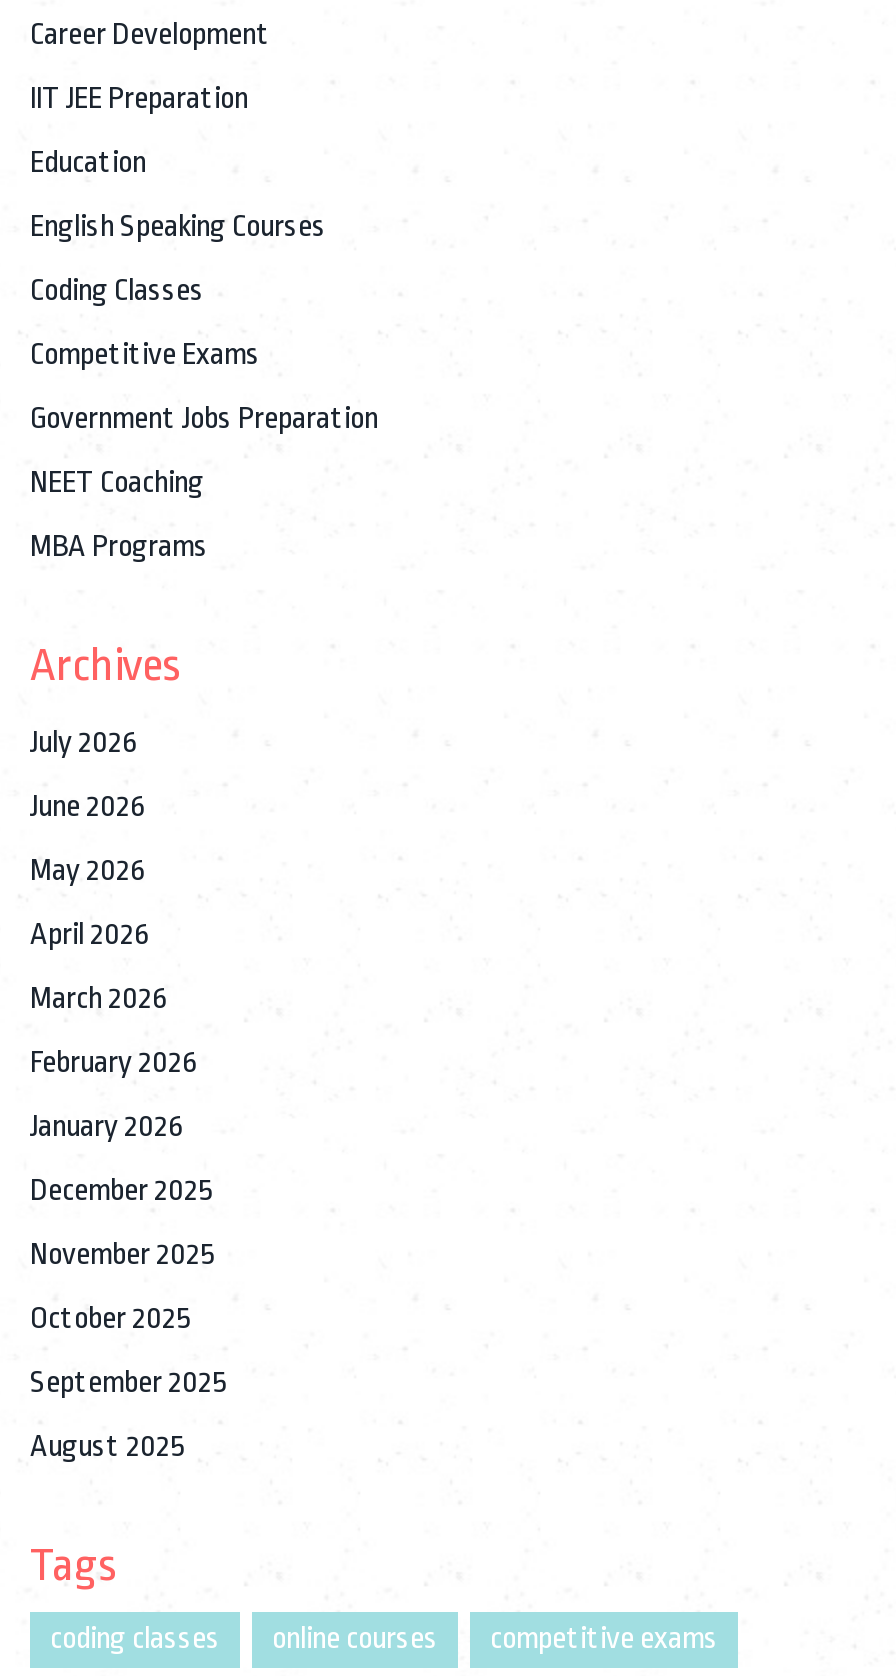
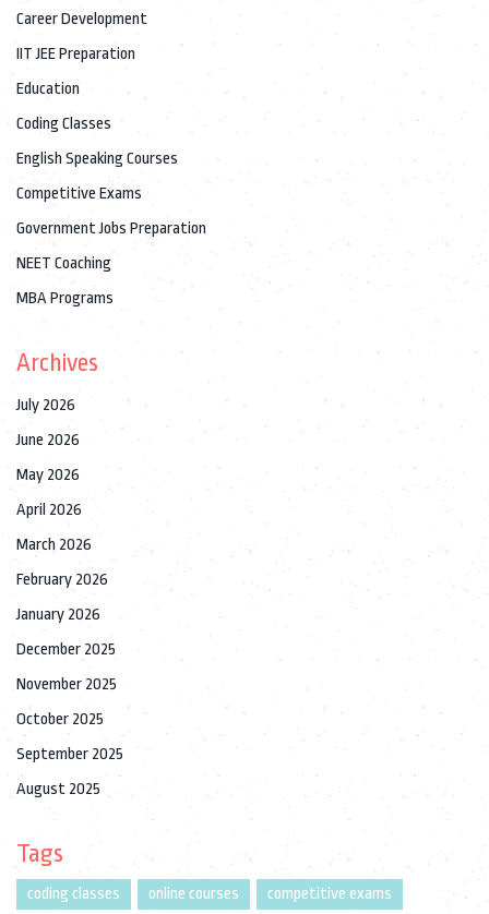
moved [30,209,326,243] -> [16,149,178,168]: English Speaking Courses
moved [30,273,204,307] -> [16,114,111,133]: Coding Classes

